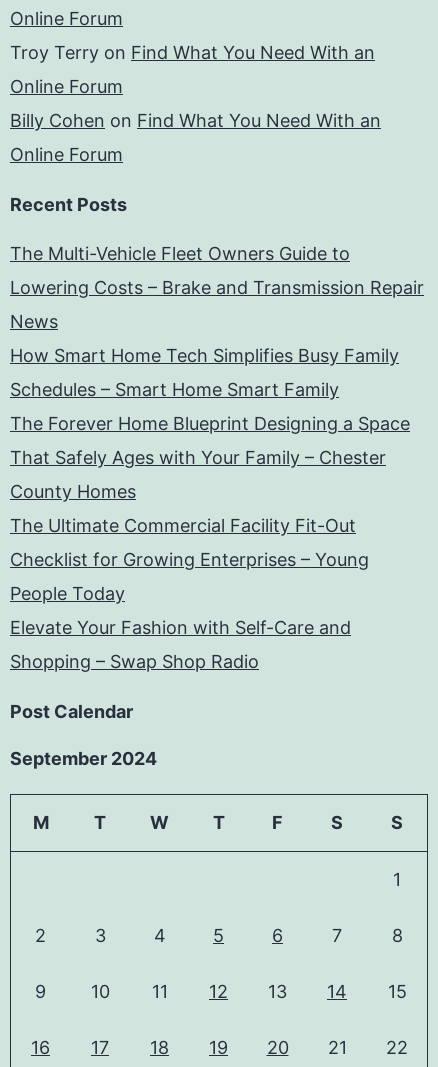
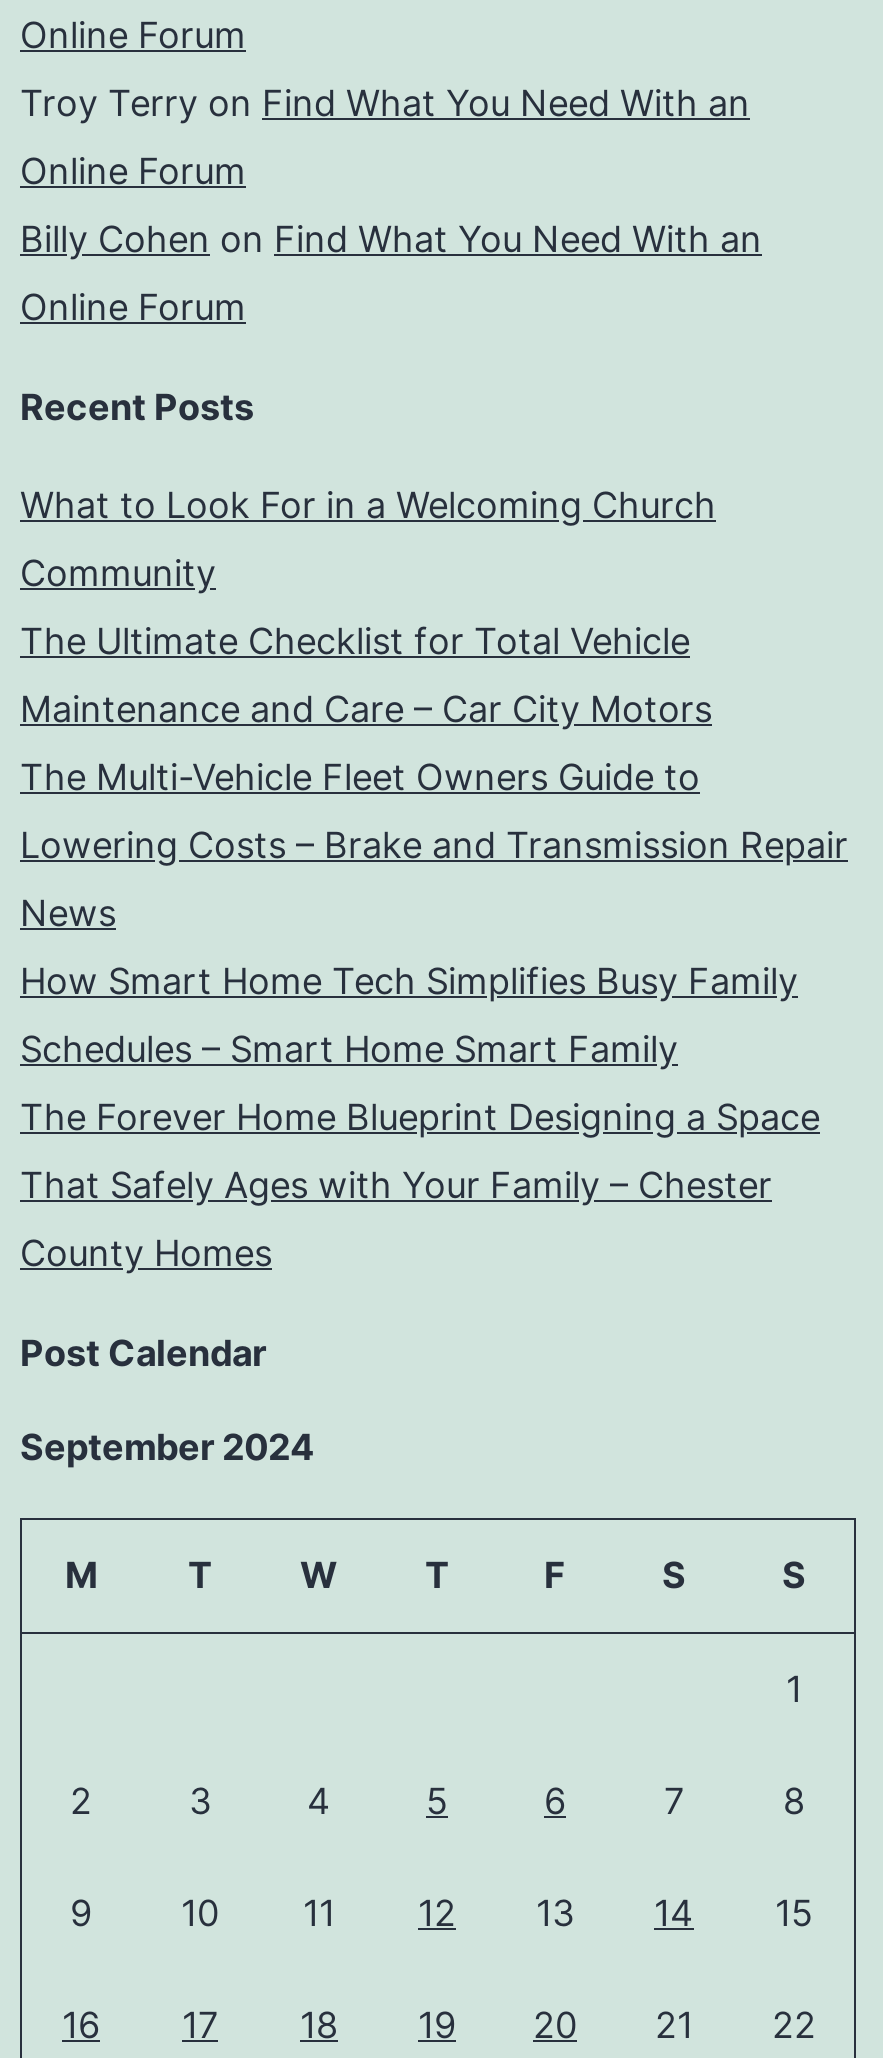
none -> [20,485,716,731] What to Look For in a Welcoming Church | Community | The Ultimate Checklist for Total Vehicle | Maintenance and Care – Car City Motors
moved [10,243,424,502] -> [20,757,848,1275]: The Multi-Vehicle Fleet Owners Guide to | Lowering Costs – Brake and Transmission Repair | News | How Smart Home Tech Simplifies Busy Family | Schedules – Smart Home Smart Family | The Forever Home Blueprint Designing a Space | That Safely Ages with Your Family – Chester | County Homes
[10,515,369,672] The Ultimate Commercial Facility Fit-Out | Checklist for Growing Enterprises – Young | People Today | Elevate Your Fashion with Self-Care and | Shopping – Swap Shop Radio -> none

